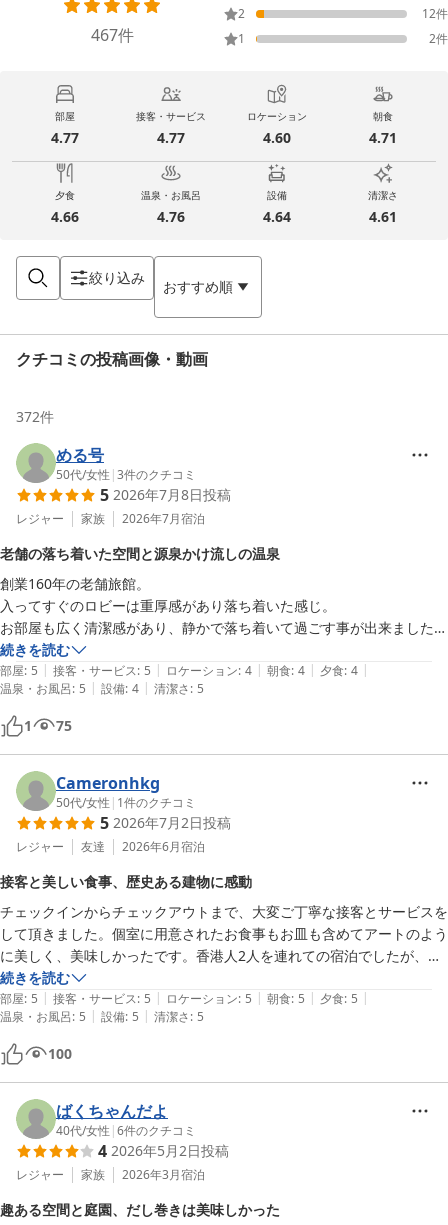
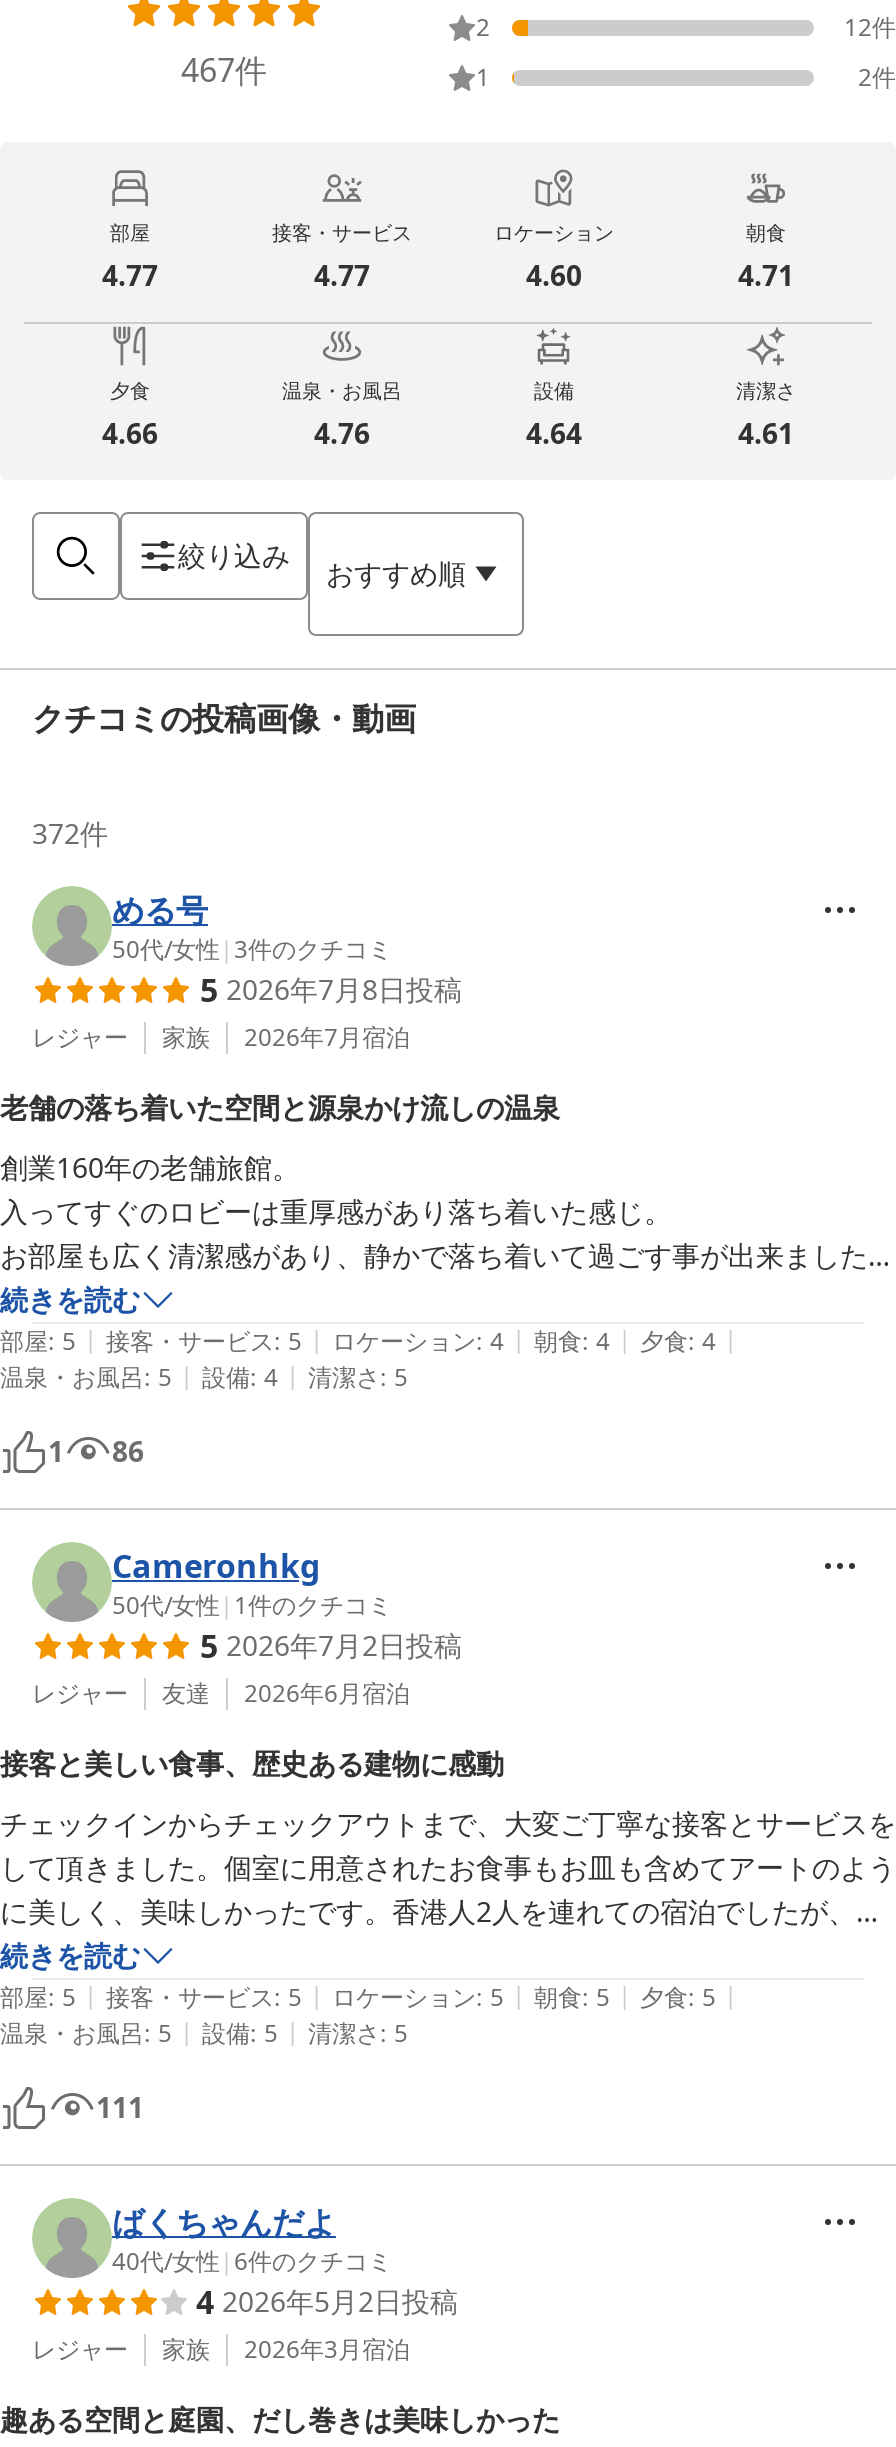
[24,716,72,735] 1 75 -> [48,1432,144,1470] 1 86
[48,1044,72,1063] 100 -> [96,2088,144,2126] 111

